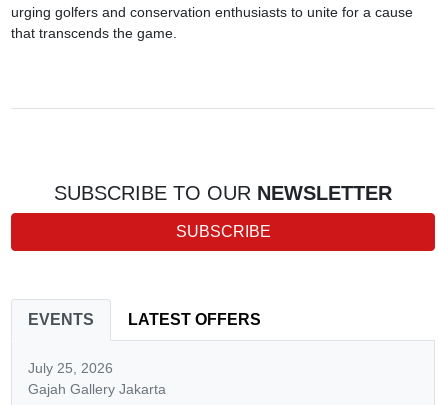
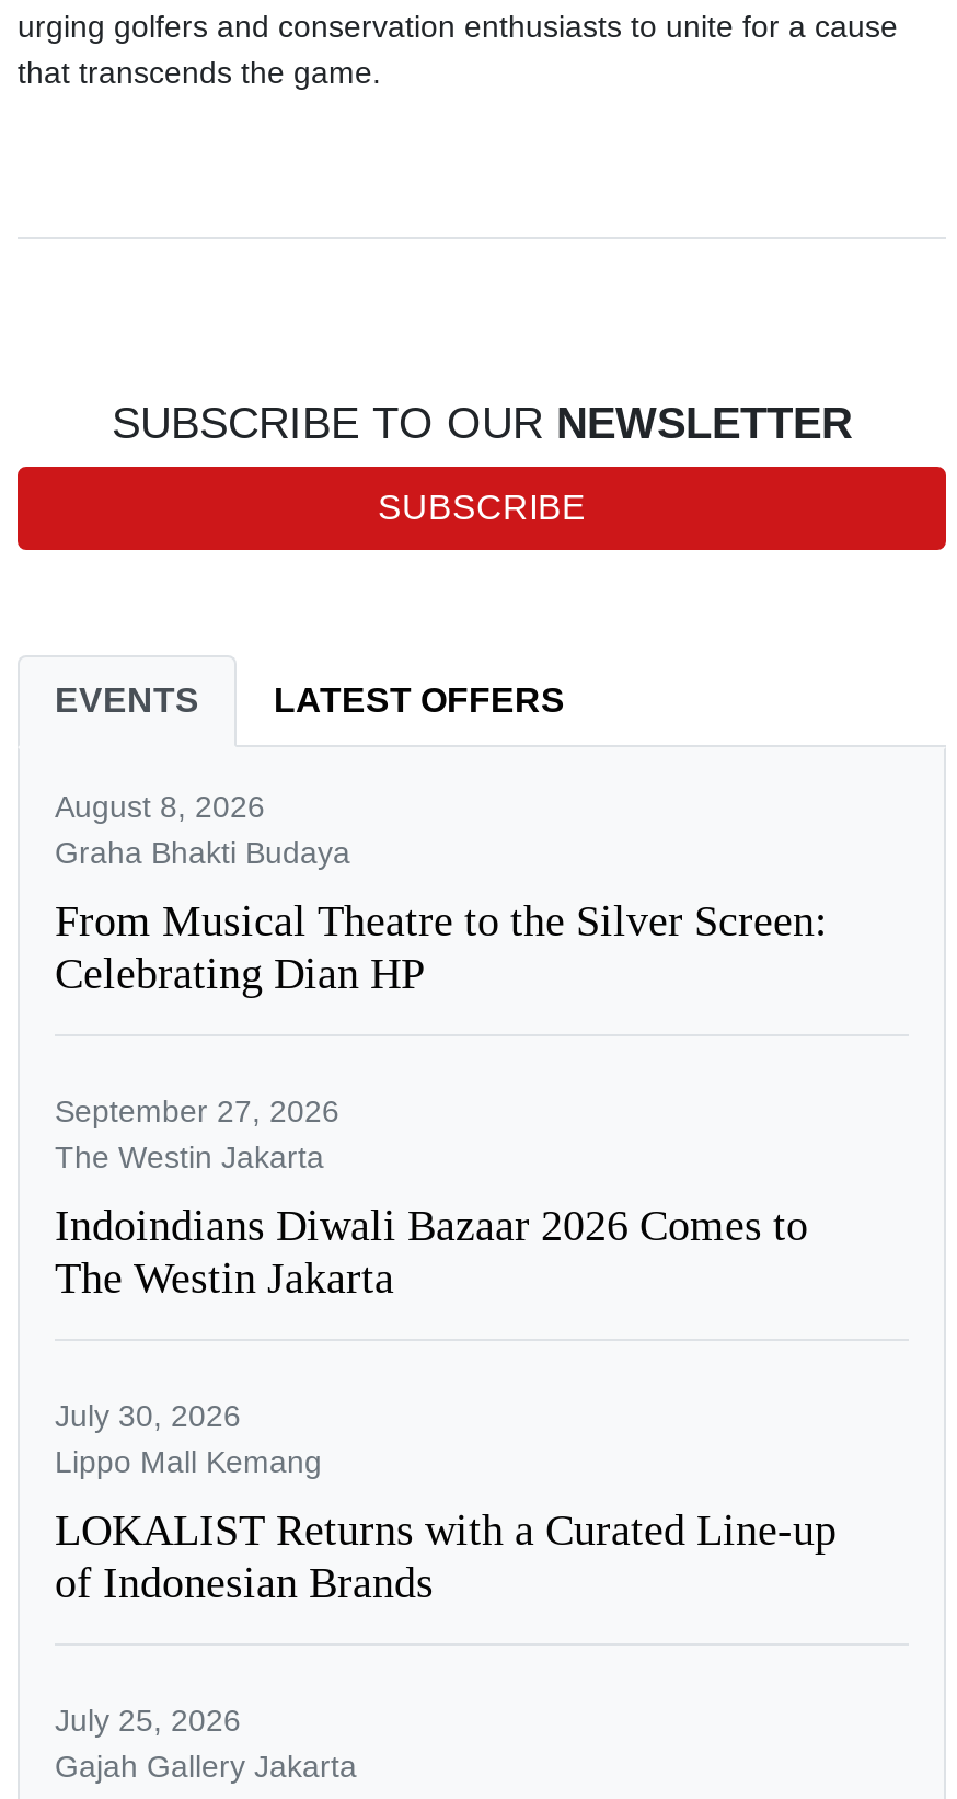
none -> [55,789,837,1606] August 8, 2026 | Graha Bhakti Budaya | From Musical Theatre to the Silver Screen: | Celebrating Dian HP | September 27, 2026 | The Westin Jakarta | Indoindians Diwali Bazaar 2026 Comes to | The Westin Jakarta | July 30, 2026 | Lippo Mall Kemang | LOKALIST Returns with a Curated Line-up | of Indonesian Brands

